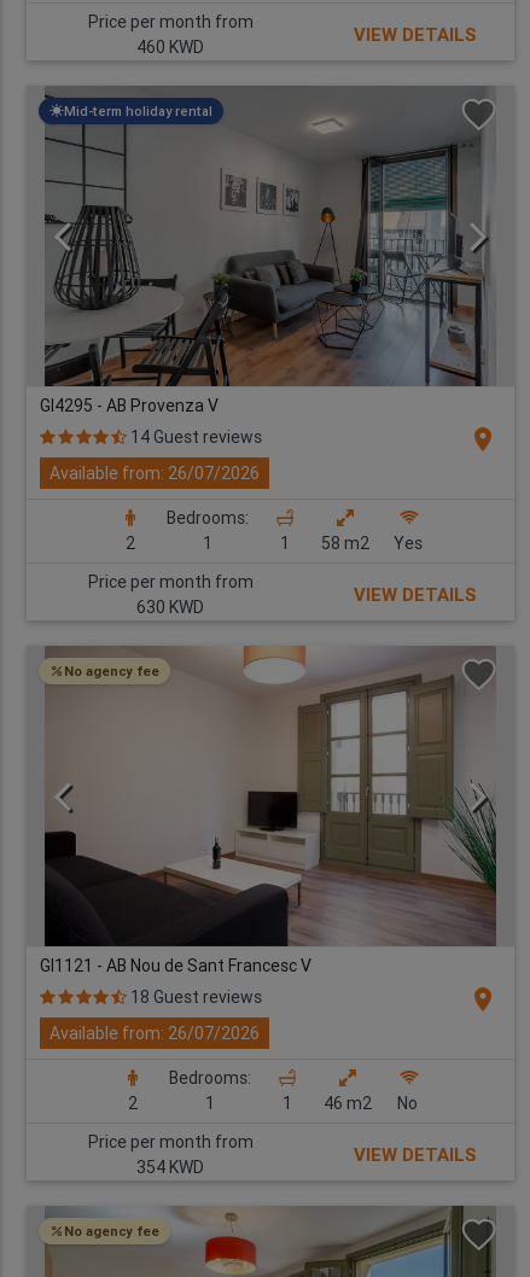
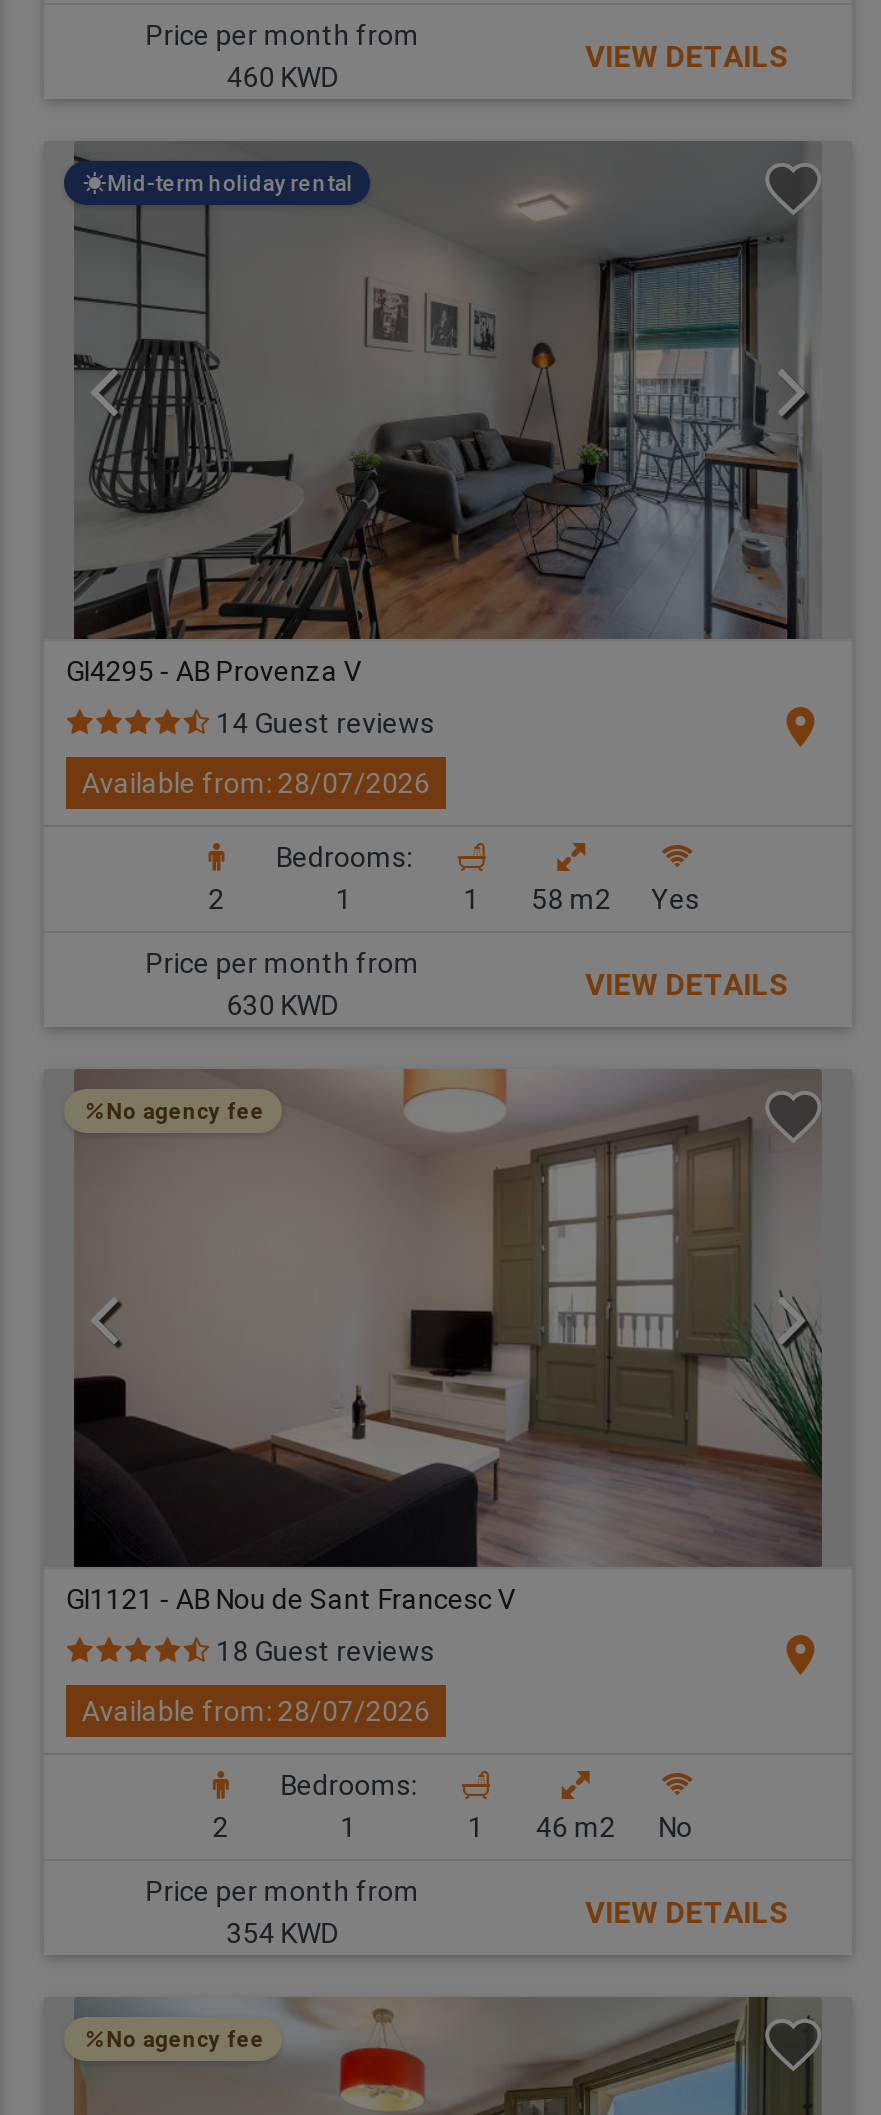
[49,462,259,484] Available from: 26/07/2026 -> [82,765,430,801] Available from: 28/07/2026
[49,1022,259,1044] Available from: 26/07/2026 -> [82,1693,430,1729] Available from: 28/07/2026

